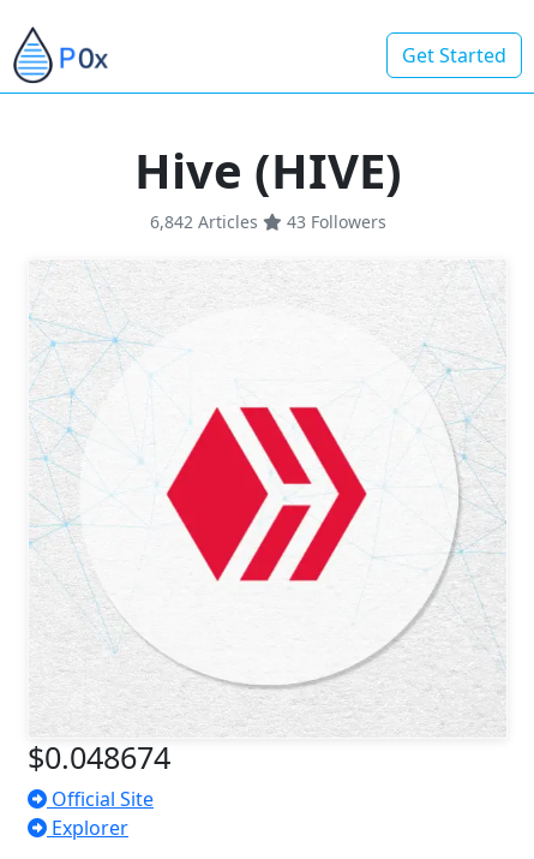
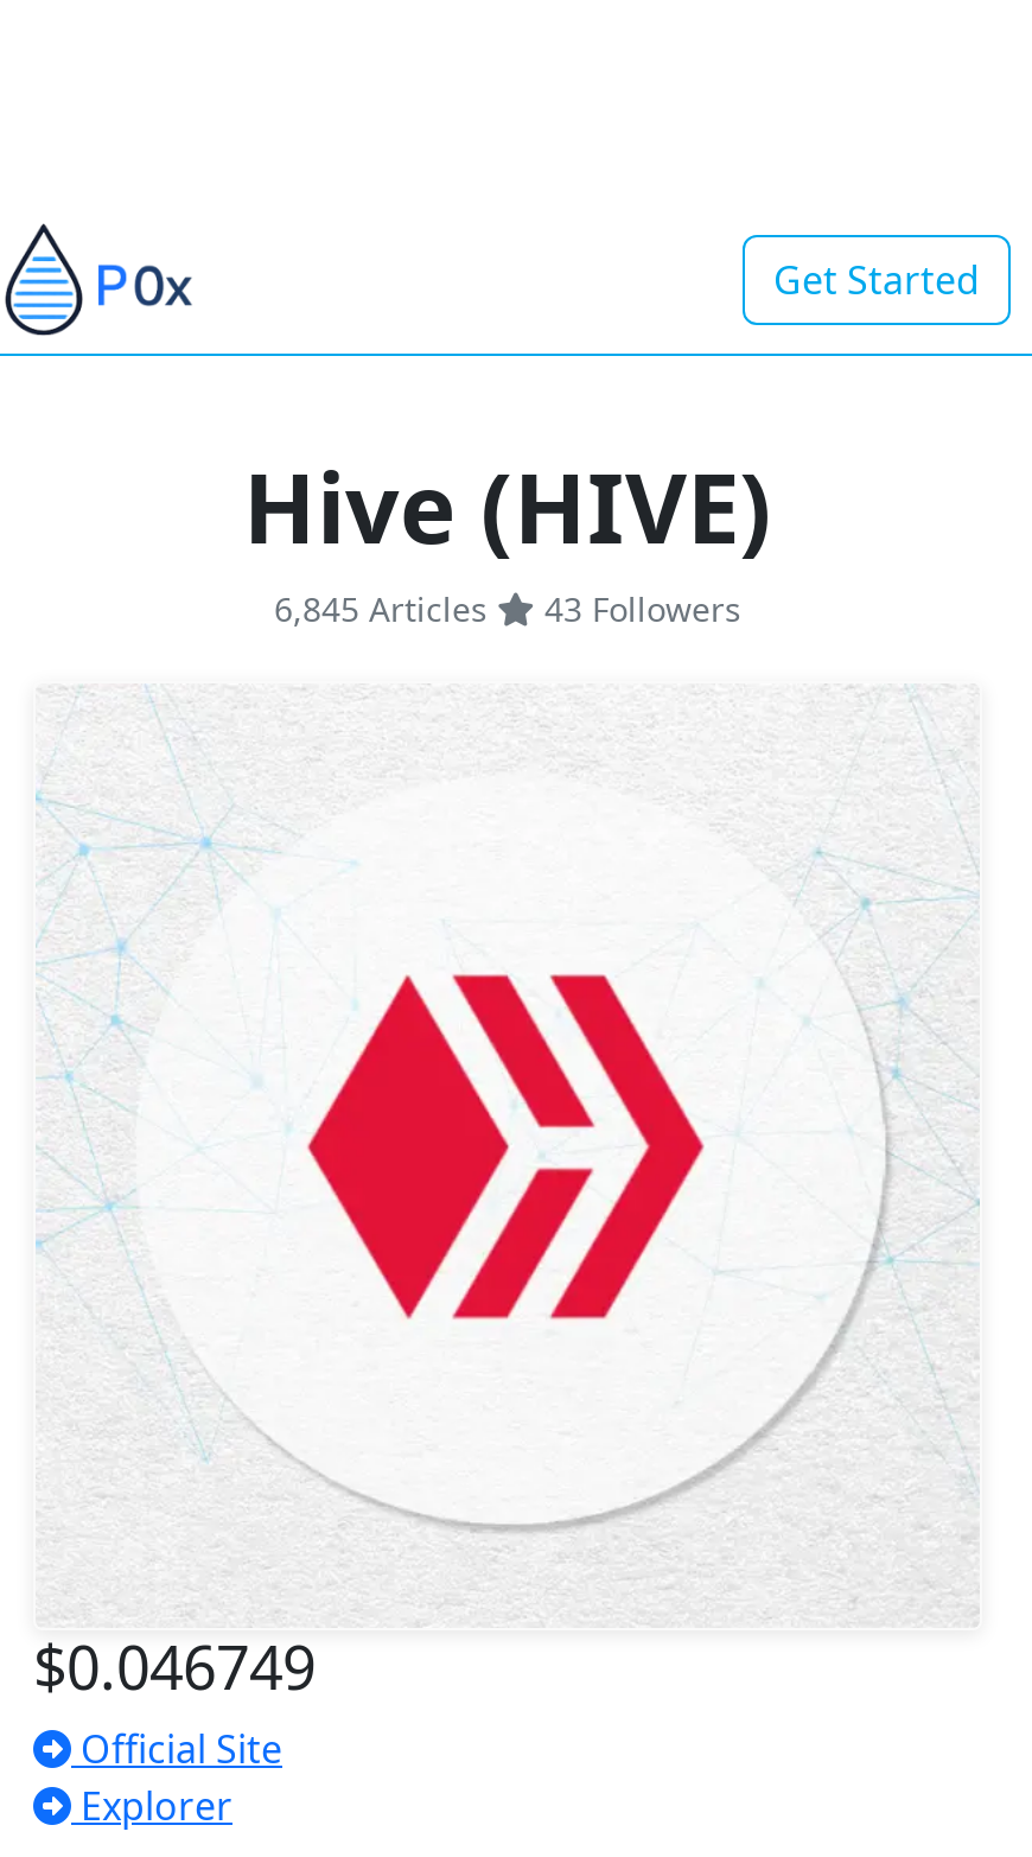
[149,210,386,233] 6,842 Articles 43 Followers -> [274,585,741,630] 6,845 Articles 43 Followers
[28,736,170,777] $0.048674 -> [33,1625,316,1705] $0.046749

